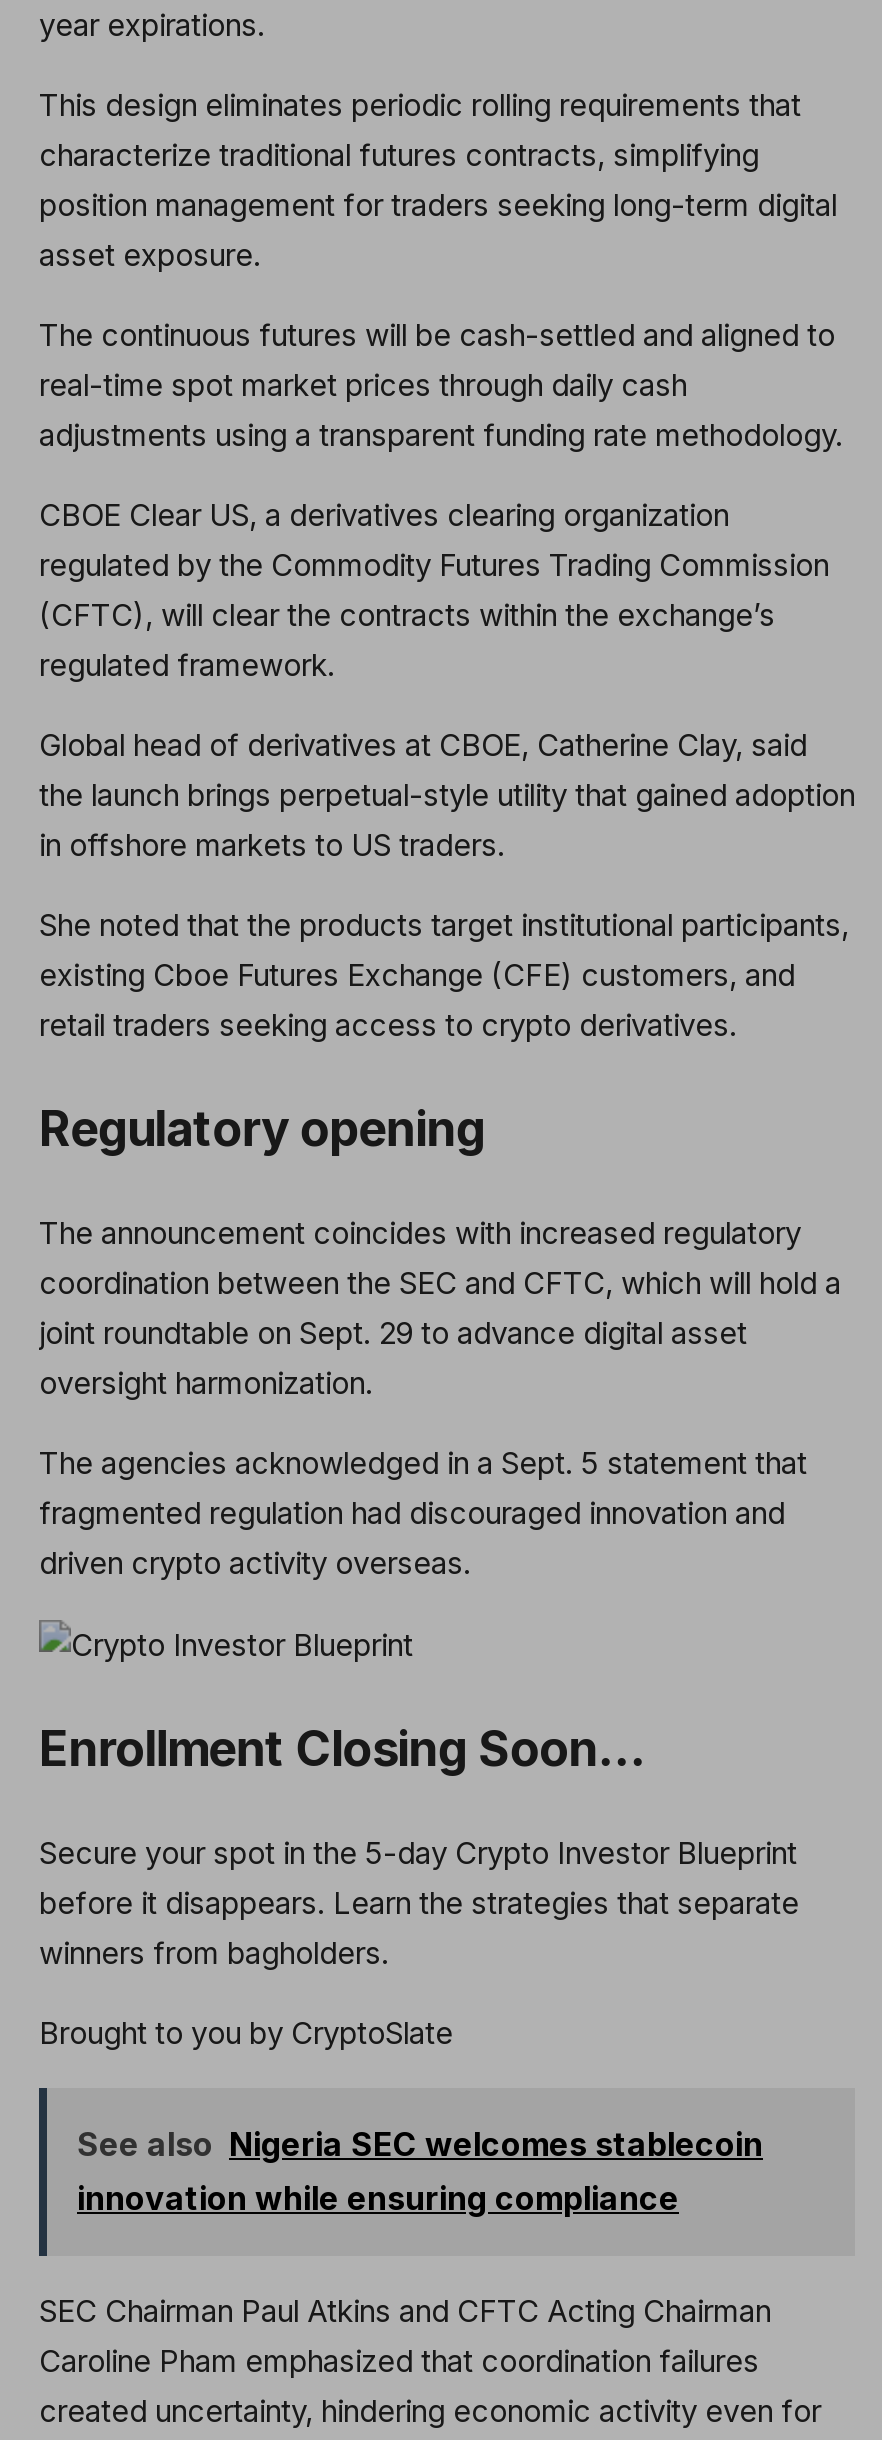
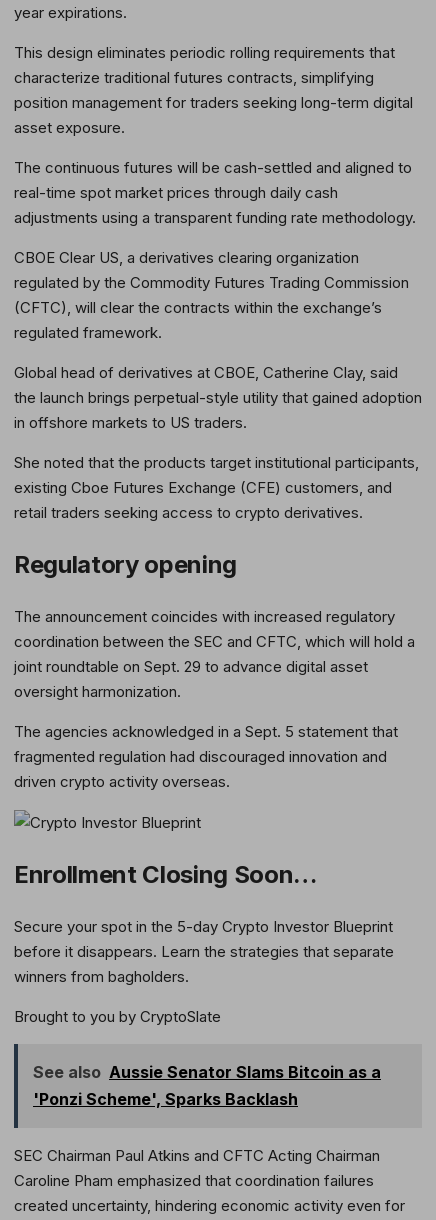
[77,2125,763,2219] See also Nigeria SEC welcomes stablecoin | innovation while ensuring compliance -> [33,1062,381,1109] See also Aussie Senator Slams Bitcoin as a | 'Ponzi Scheme', Sparks Backlash

